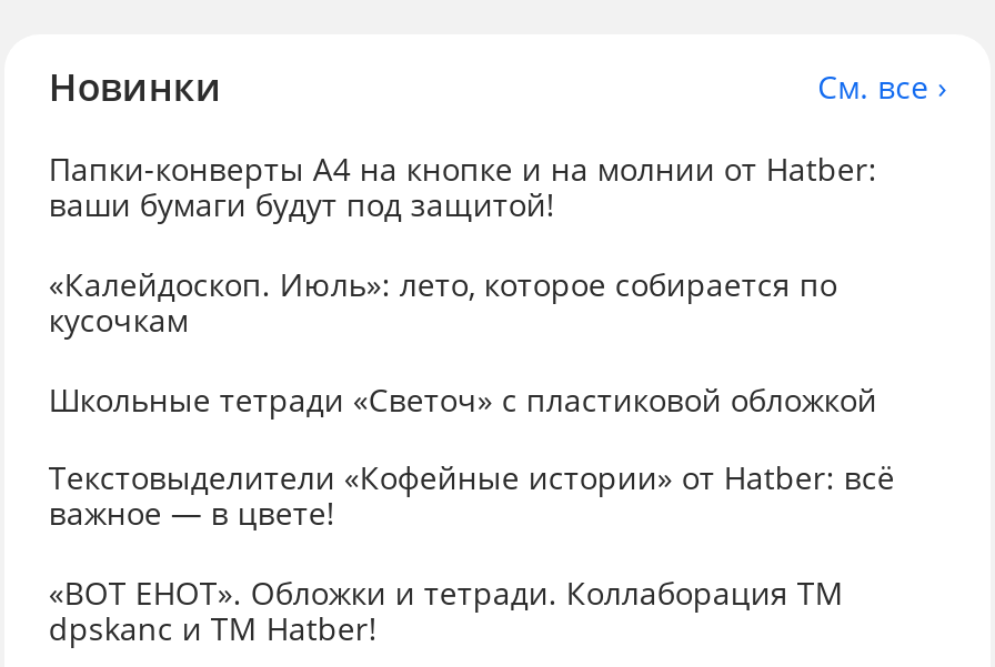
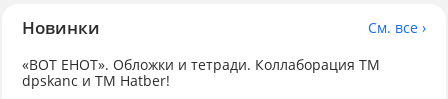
[49,148,895,534] Папки-конверты А4 на кнопке и на молнии от Hatber: | ваши бумаги будут под защитой! | «Калейдоскоп. Июль»: лето, которое собирается по | кусочкам | Школьные тетради «Светоч» с пластиковой обложкой | Текстовыделители «Кофейные истории» от Hatber: всё | важное — в цвете! -> none

